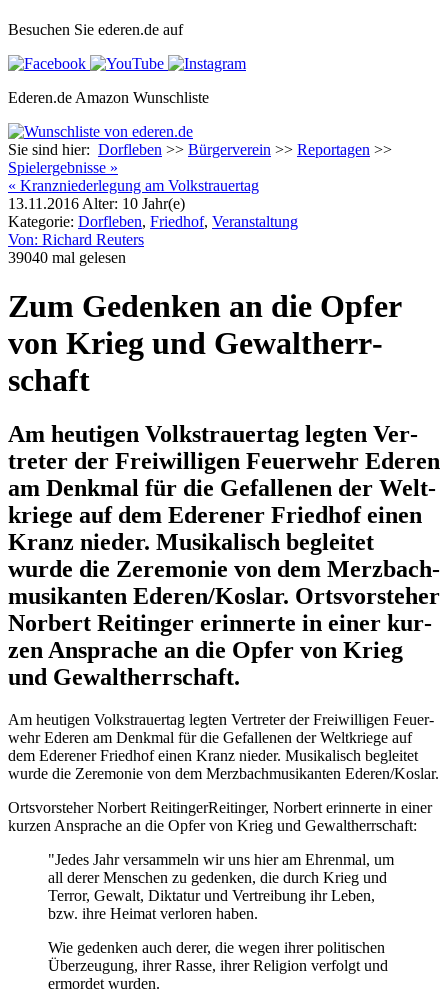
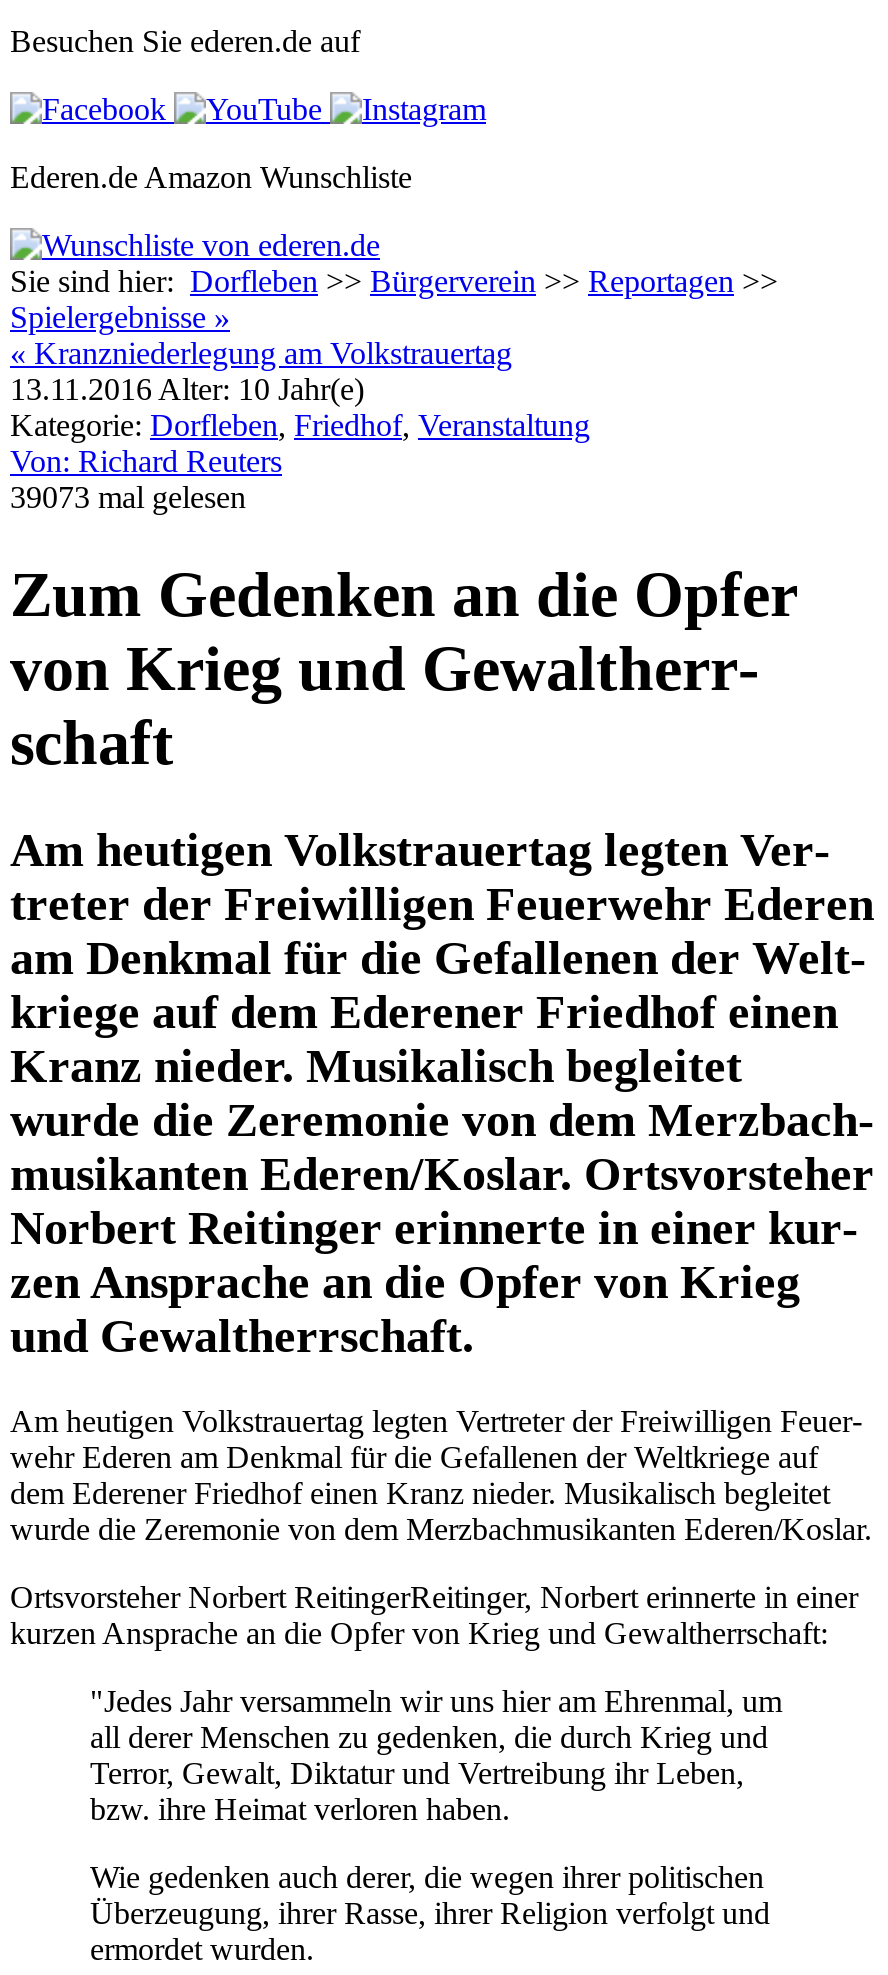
[8,249,126,266] 39040 mal gelesen -> [10,480,246,514] 39073 mal gelesen

